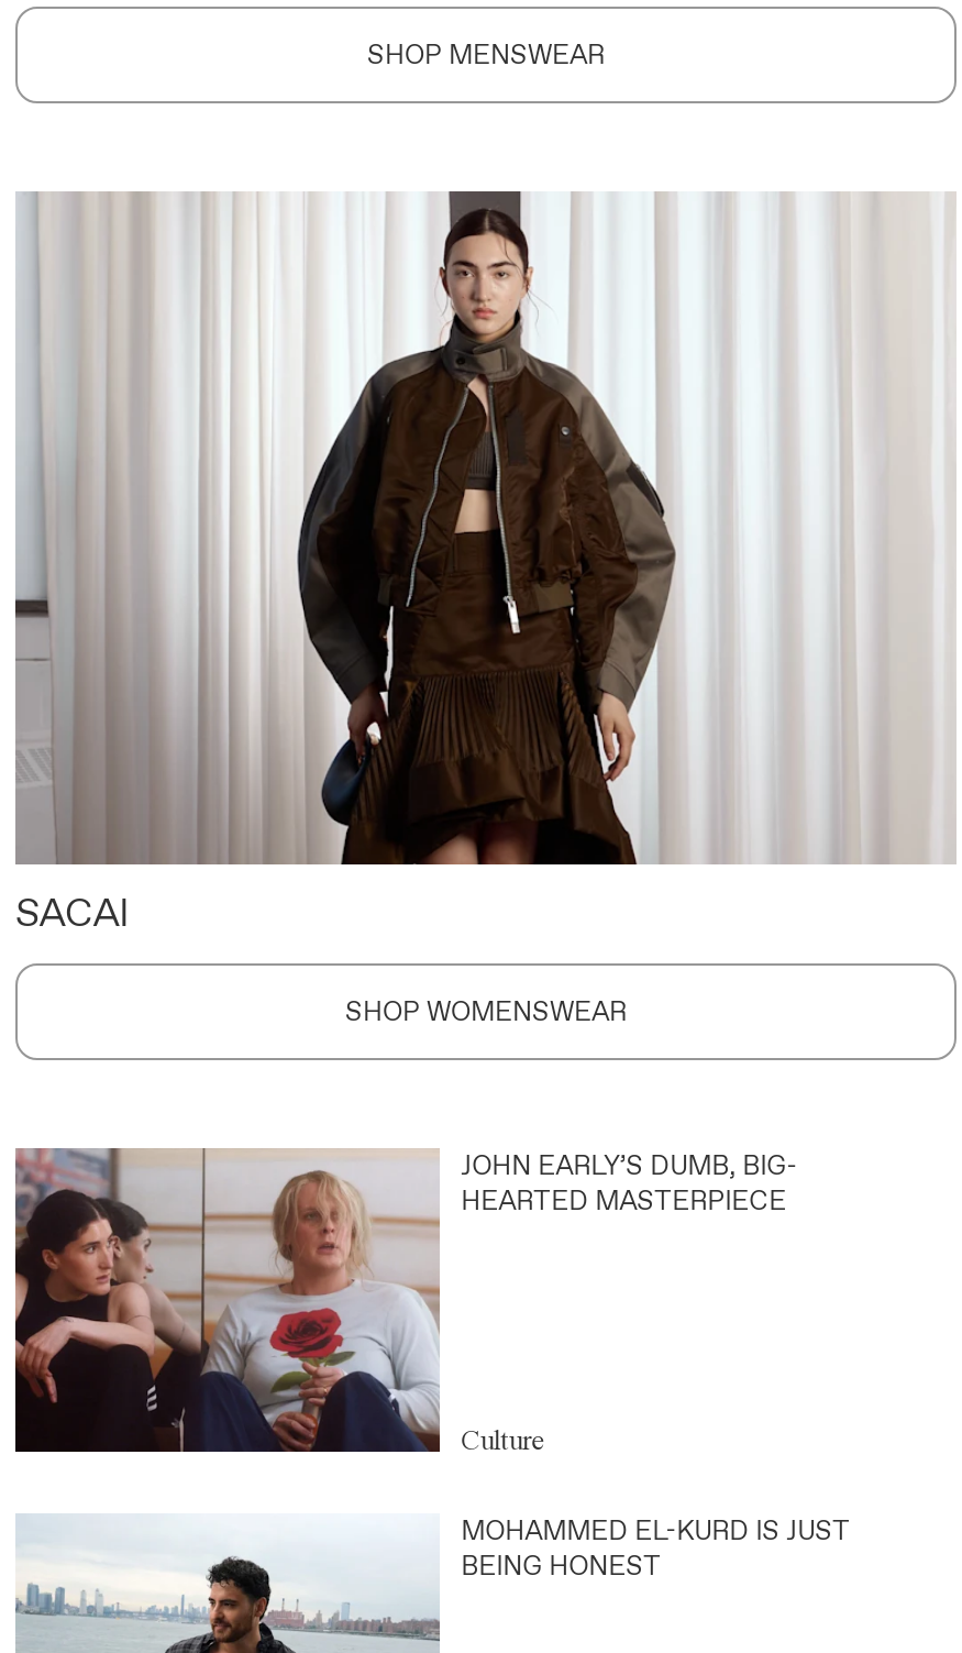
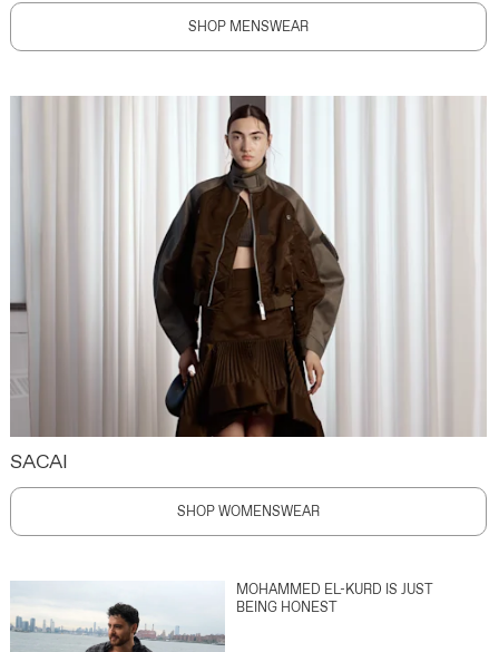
[15,1148,797,1456] [image] | JOHN EARLY’S DUMB, BIG- | HEARTED MASTERPIECE -> none
[461,1424,547,1457] Culture -> none

